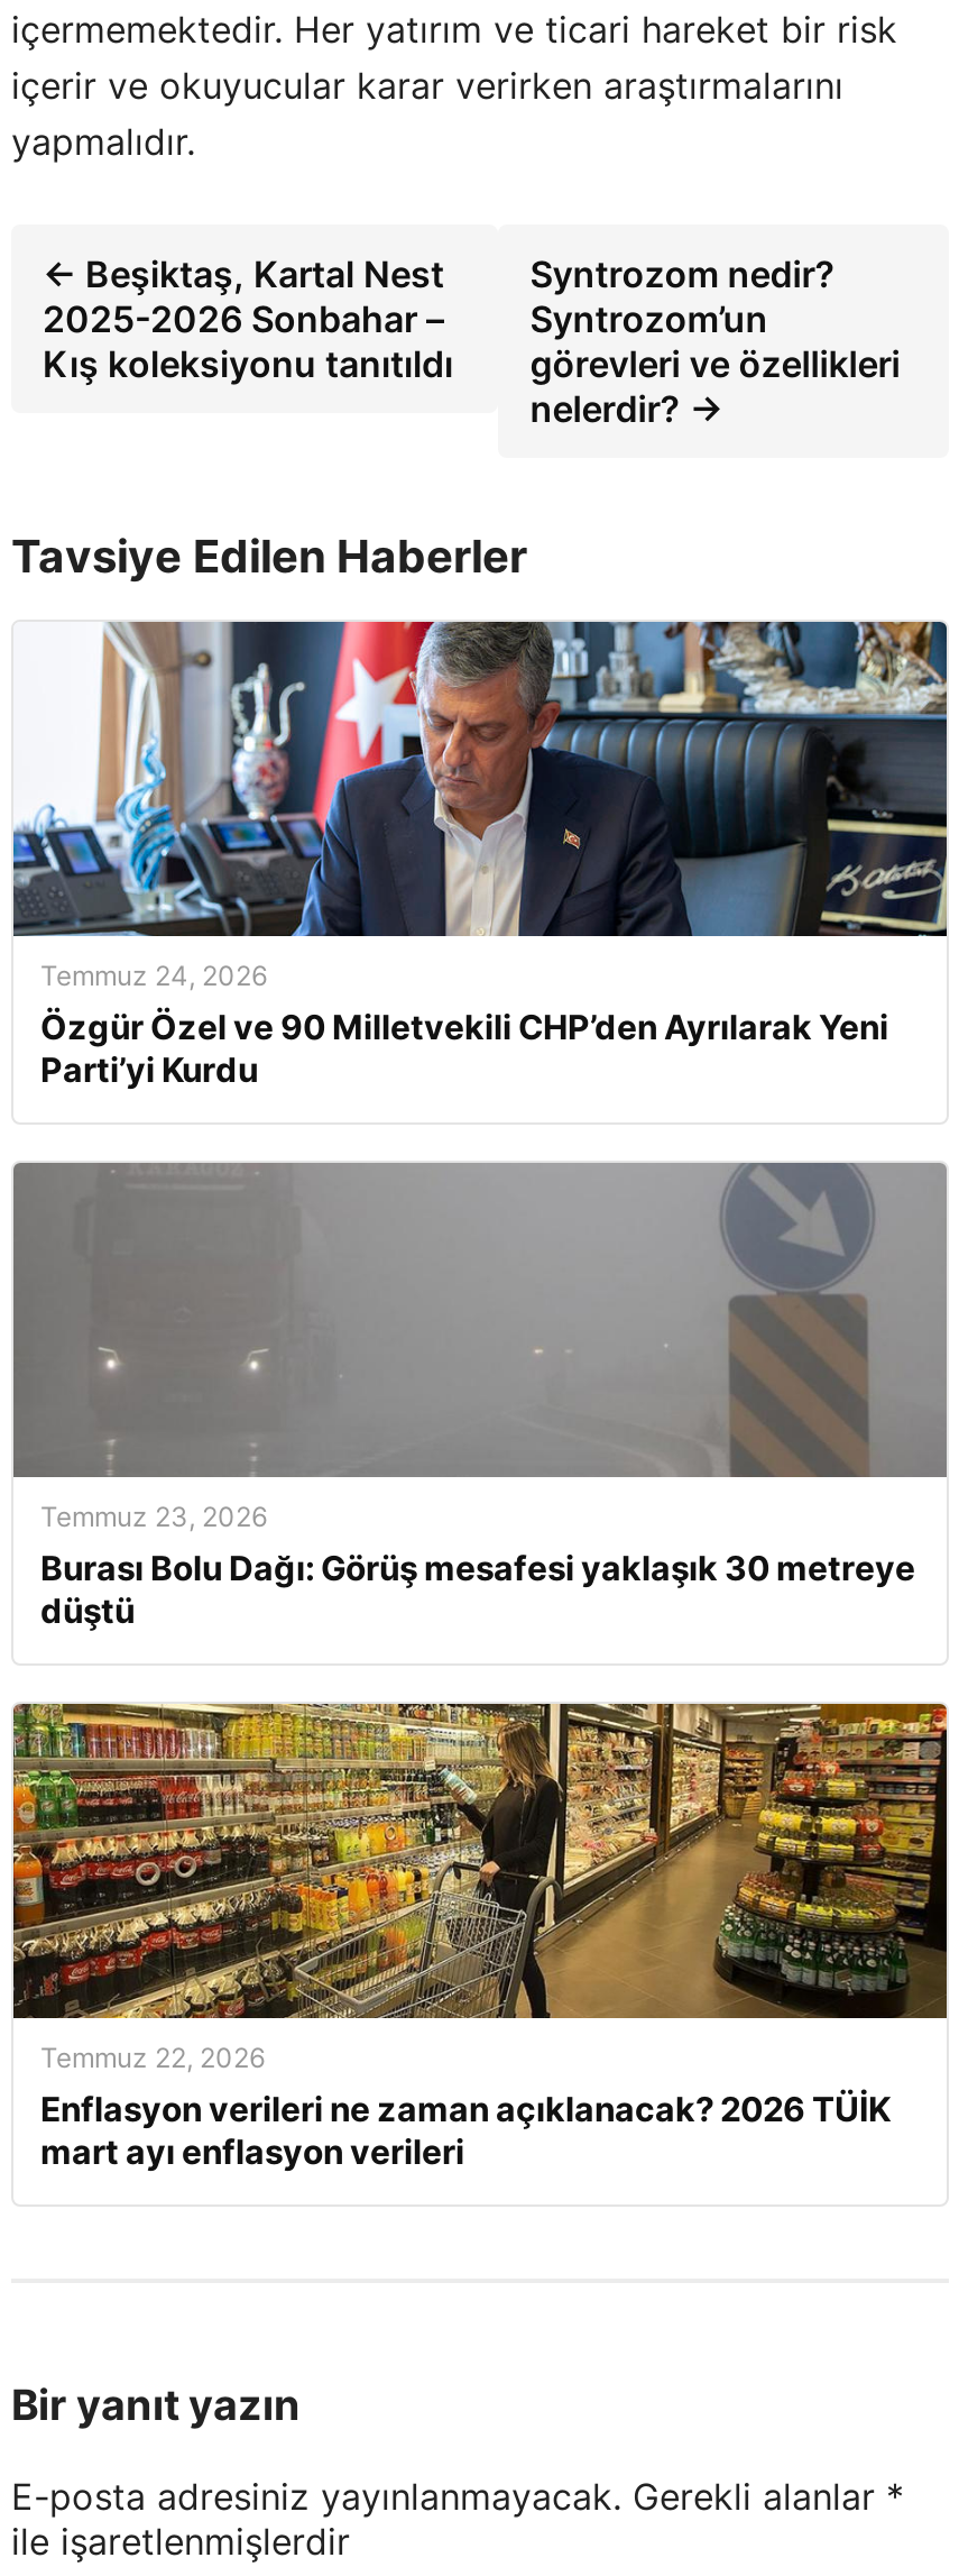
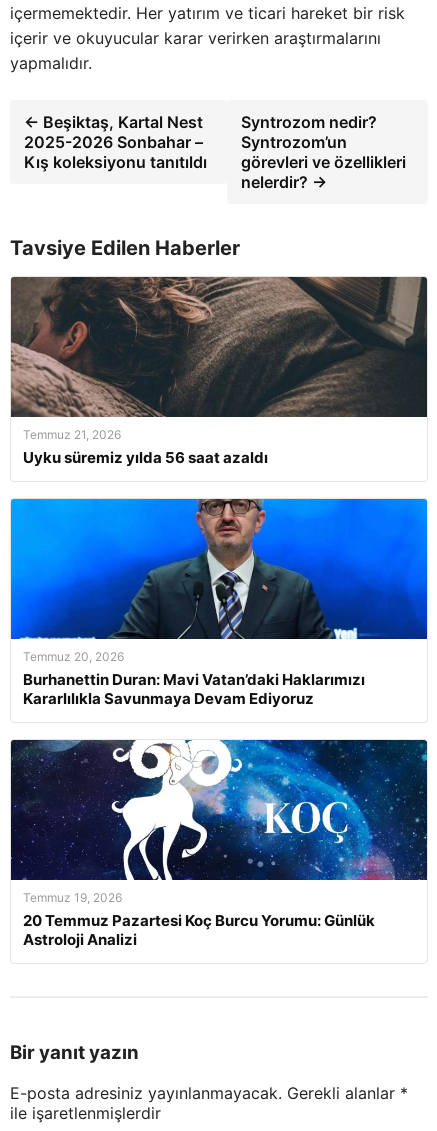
[11,620,949,1091] [image] | Temmuz 24, 2026 | Özgür Özel ve 90 Milletvekili CHP’den Ayrılarak Yeni | Parti’yi Kurdu -> [10,276,427,467] [image] | Temmuz 21, 2026 | Uyku süremiz yılda 56 saat azaldı
[11,1161,949,1632] [image] | Temmuz 23, 2026 | Burası Bolu Dağı: Görüş mesafesi yaklaşık 30 metreye | düştü -> [10,498,428,708] [image] | Temmuz 20, 2026 | Burhanettin Duran: Mavi Vatan’daki Haklarımızı | Kararlılıkla Savunmaya Devam Ediyoruz
[11,1702,949,2173] [image] | Temmuz 22, 2026 | Enflasyon verileri ne zaman açıklanacak? 2026 TÜİK | mart ayı enflasyon verileri -> [10,739,428,949] [image] | Temmuz 19, 2026 | 20 Temmuz Pazartesi Koç Burcu Yorumu: Günlük | Astroloji Analizi

